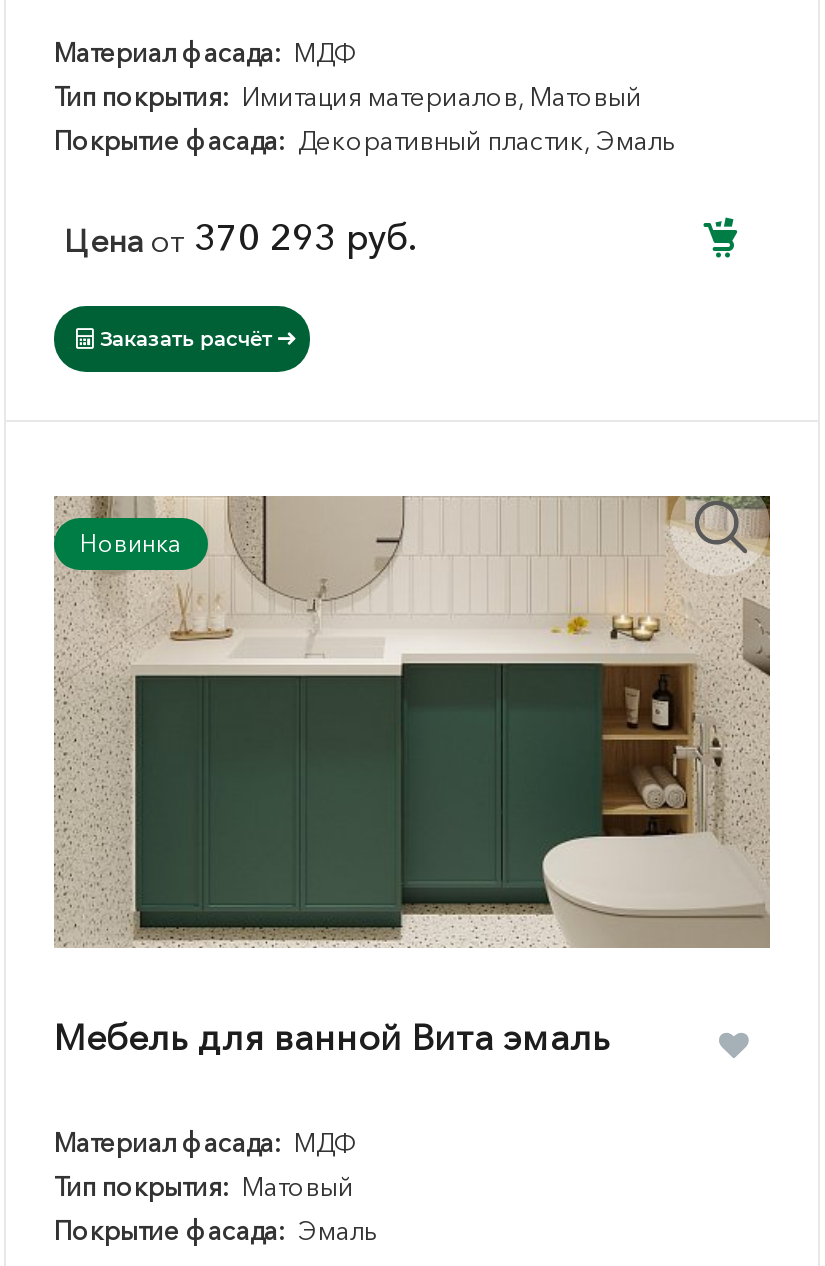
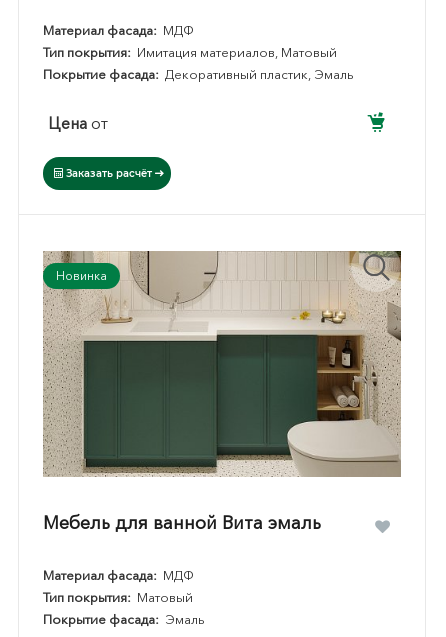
[64,217,416,261] Цена от 370 293 руб. -> [48,113,108,133] Цена от

